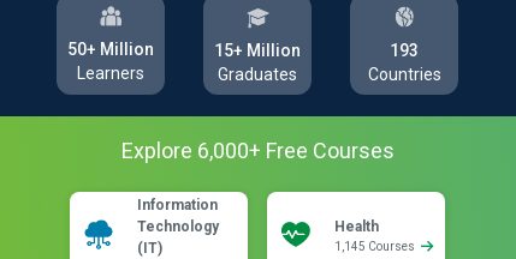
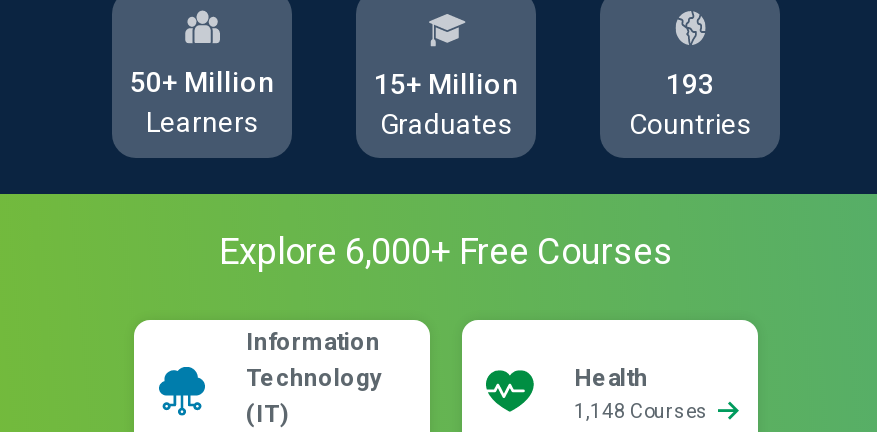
[334,240,417,253] 1,145 Courses -> [574,400,712,422] 1,148 Courses

